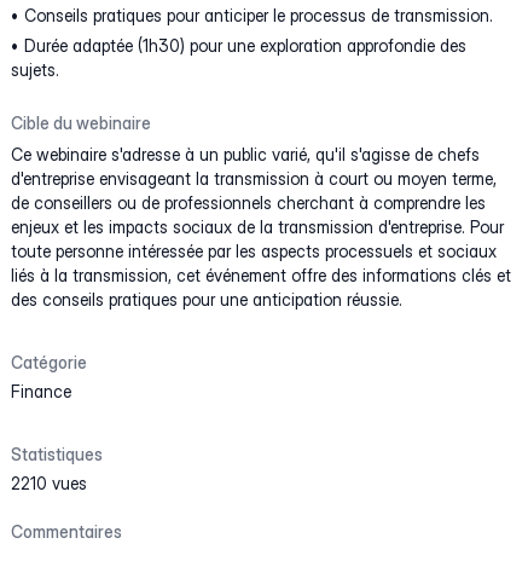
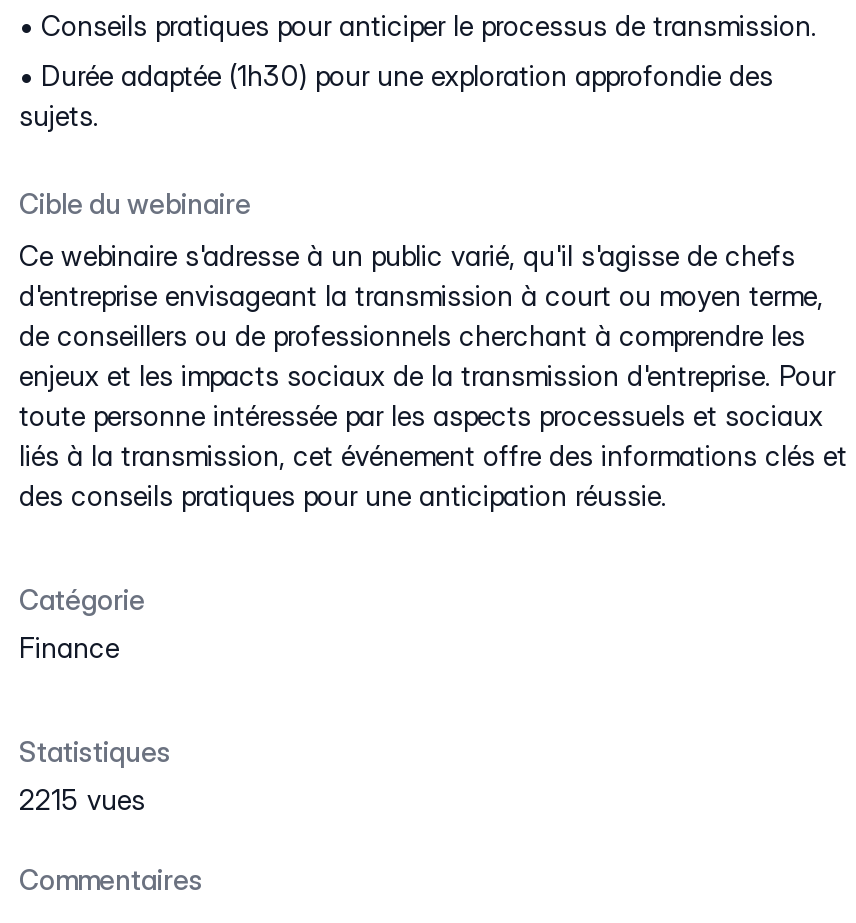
[11,473,87,493] 2210 vues -> [19,782,145,816] 2215 vues

